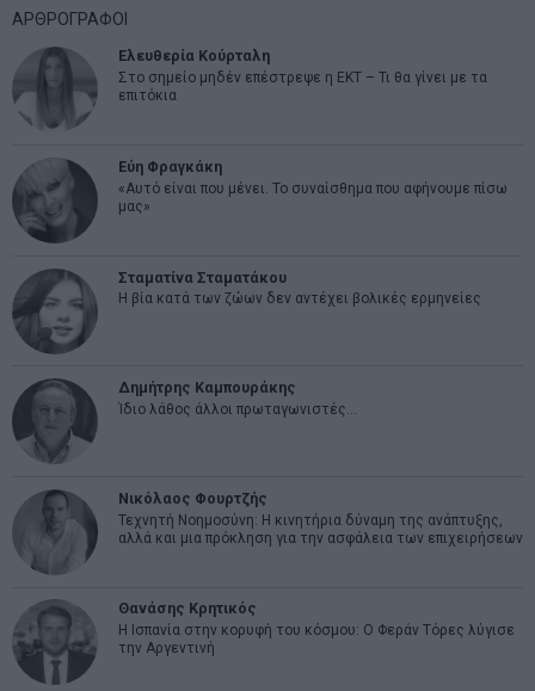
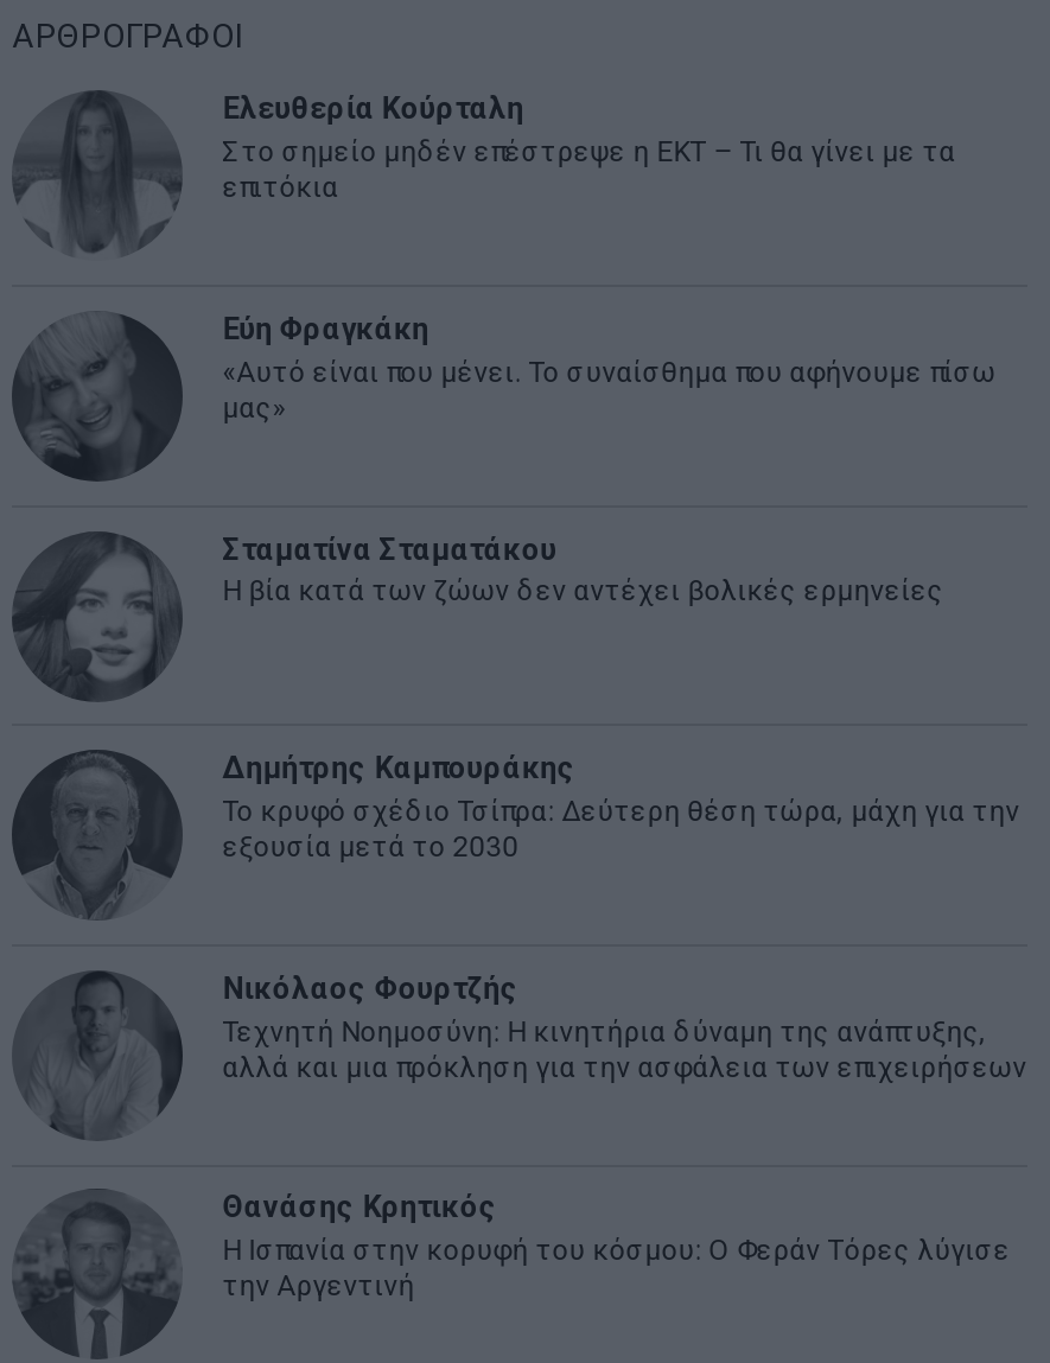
[118,401,357,418] Ίδιο λάθος άλλοι πρωταγωνιστές… -> [223,795,1020,864] Το κρυφό σχέδιο Τσίπρα: Δεύτερη θέση τώρα, μάχη για την | εξουσία μετά το 2030

